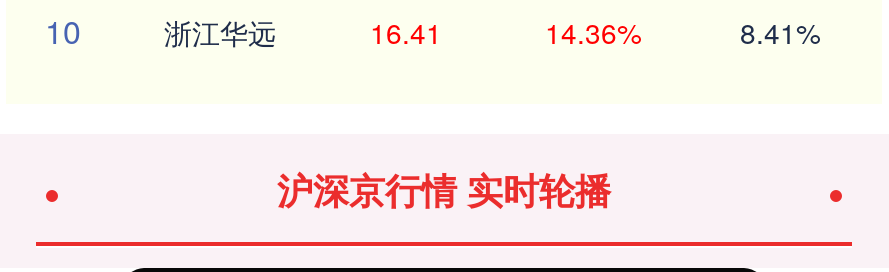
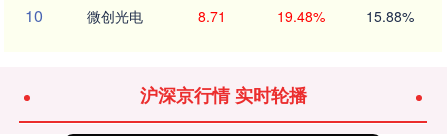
[164,12,820,52] 浙江华远 | 16.41 | 14.36% | 8.41% -> [87,6,413,26] 微创光电 | 8.71 | 19.48% | 15.88%

